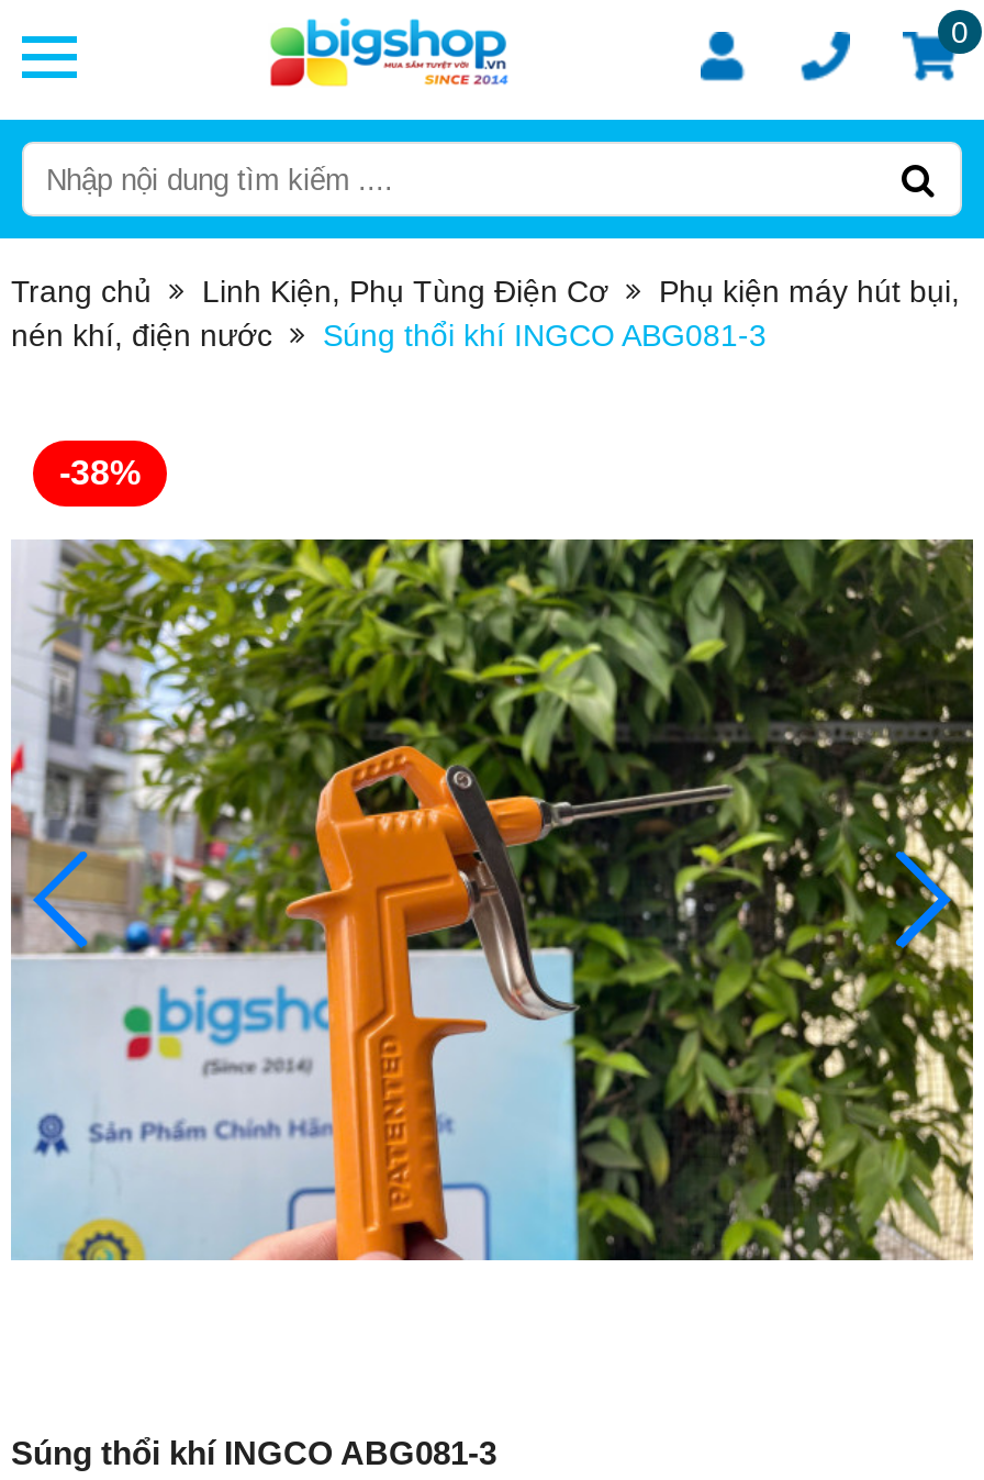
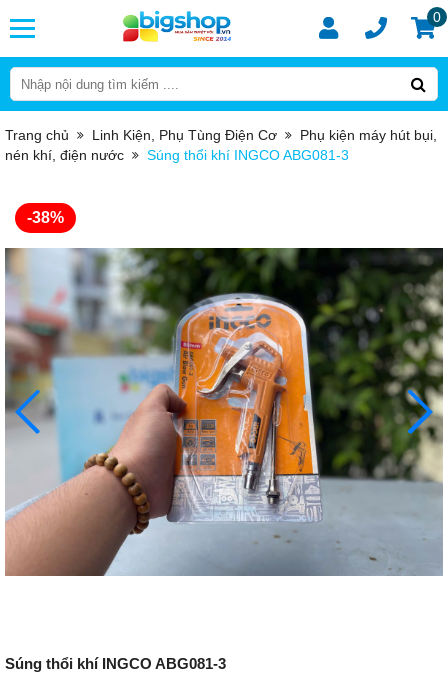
[9,537,975,1262] [image] -> [4,247,443,577] [image]

